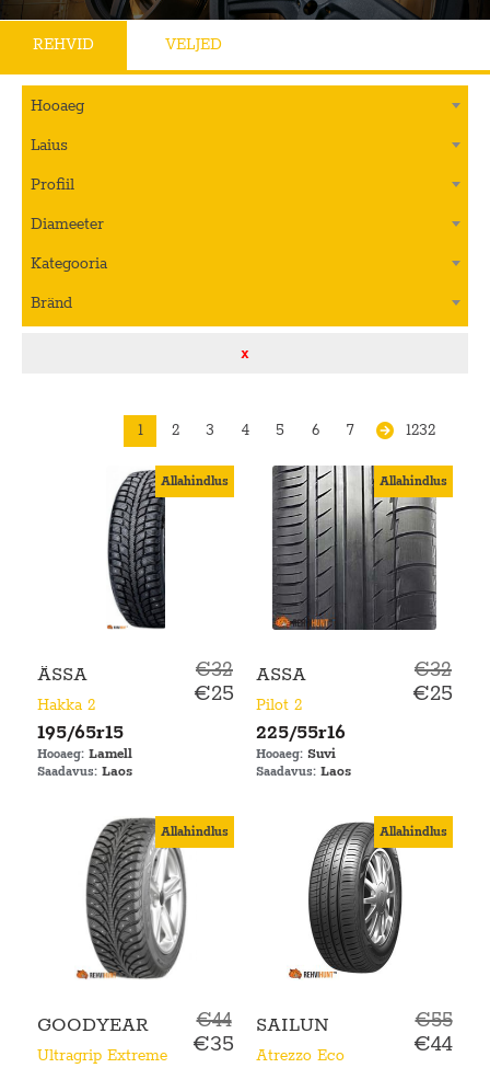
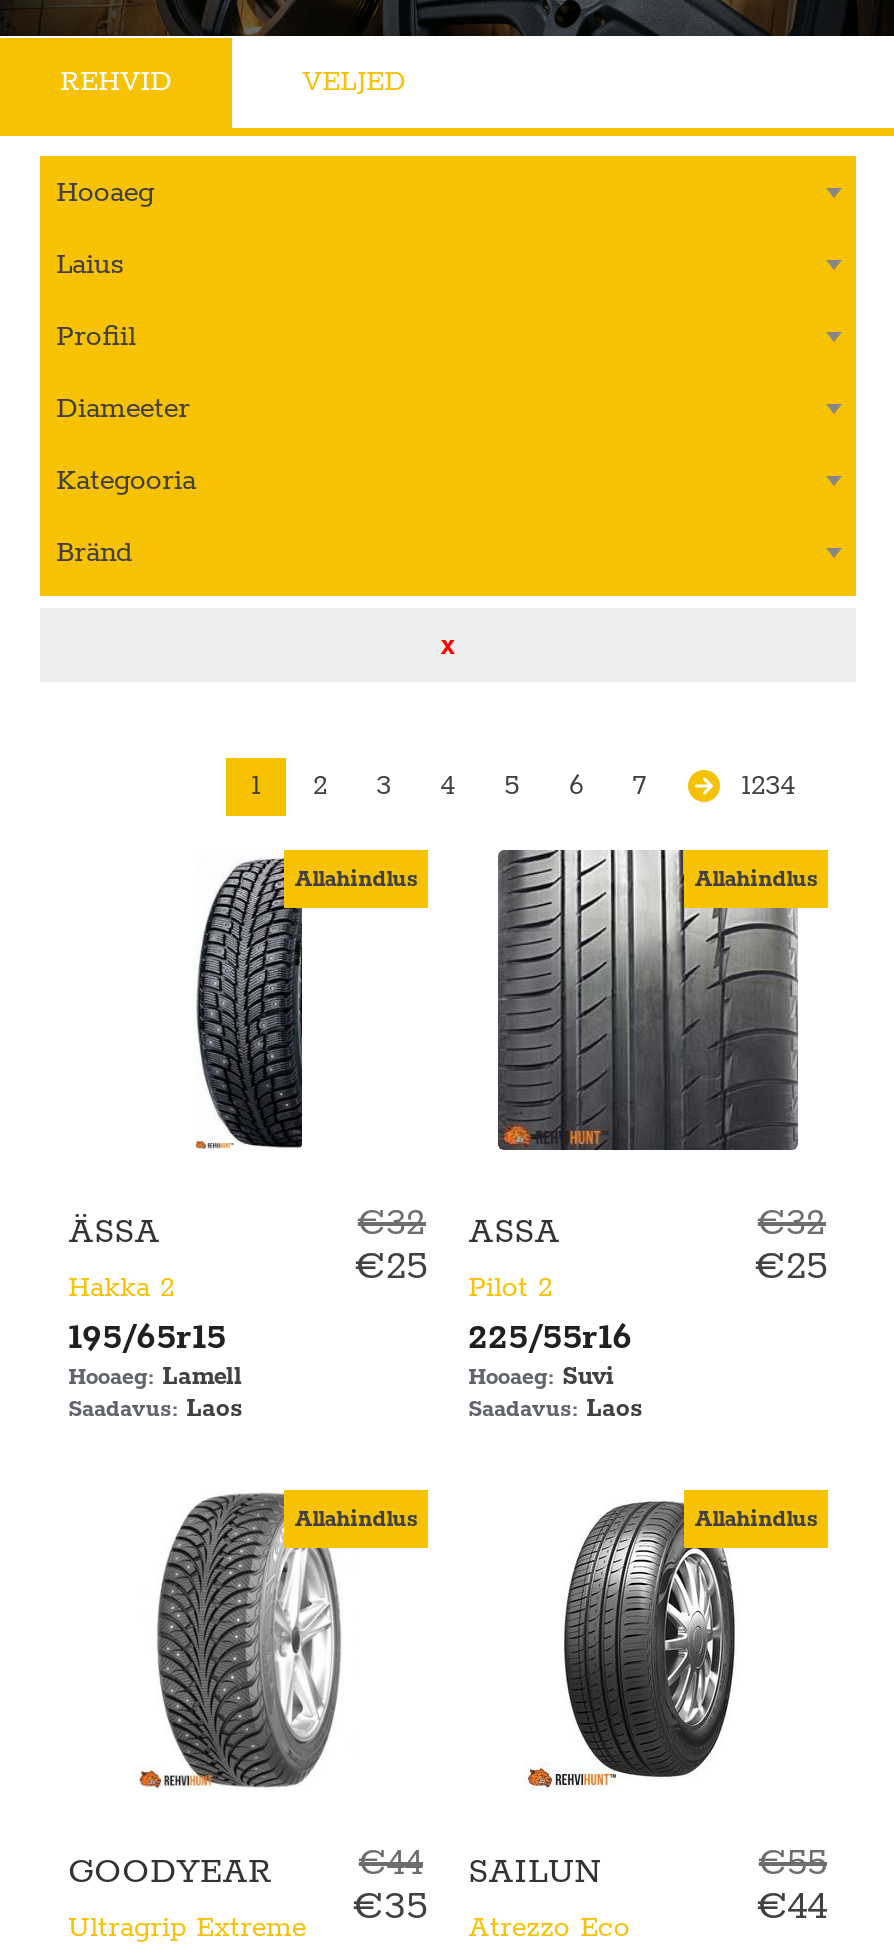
[405,421,435,440] 1232 -> [741,768,795,804] 1234

